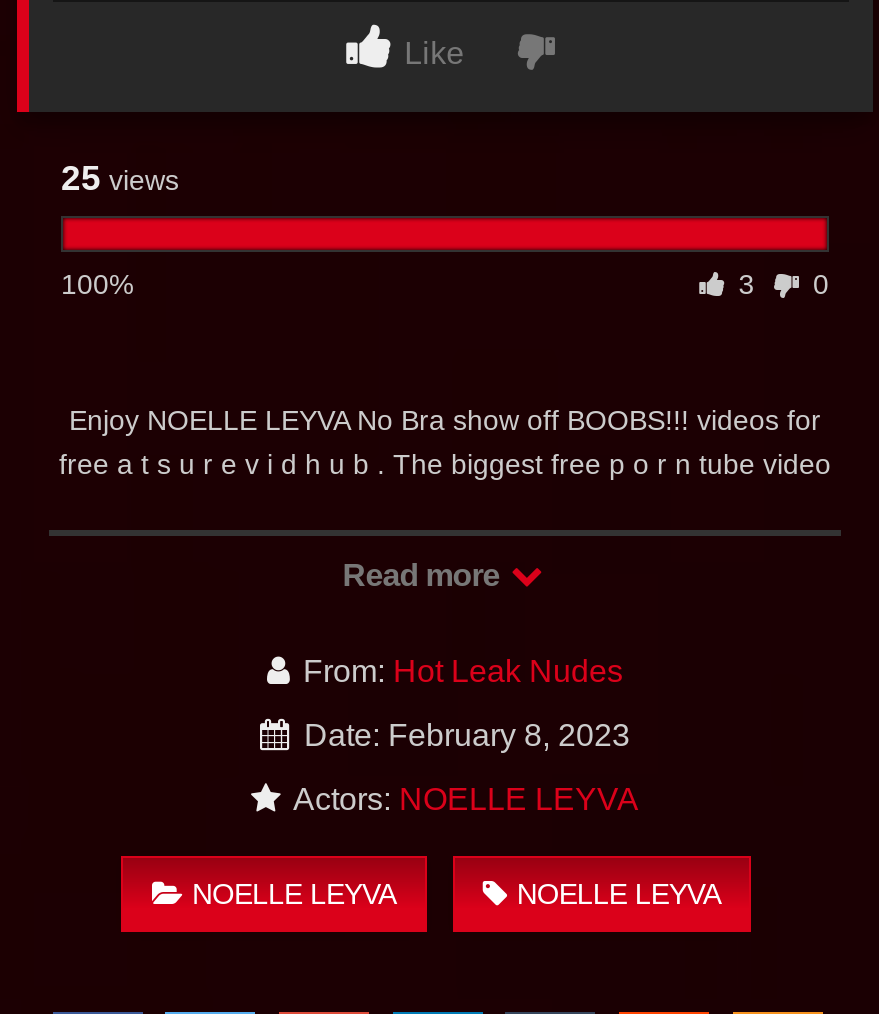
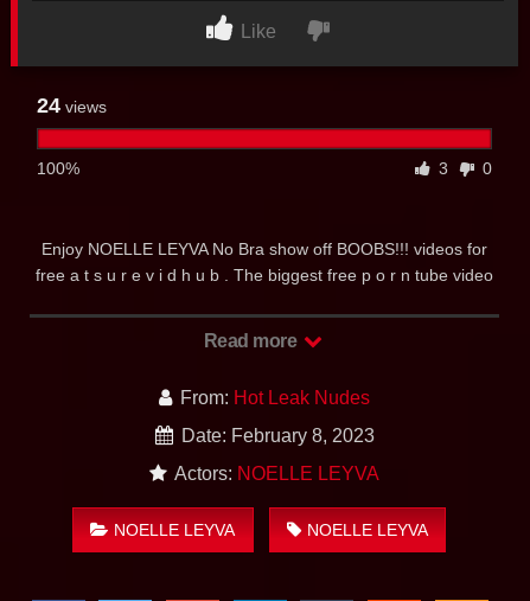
[61,159,179,199] 25 views -> [37,94,107,118] 24 views

